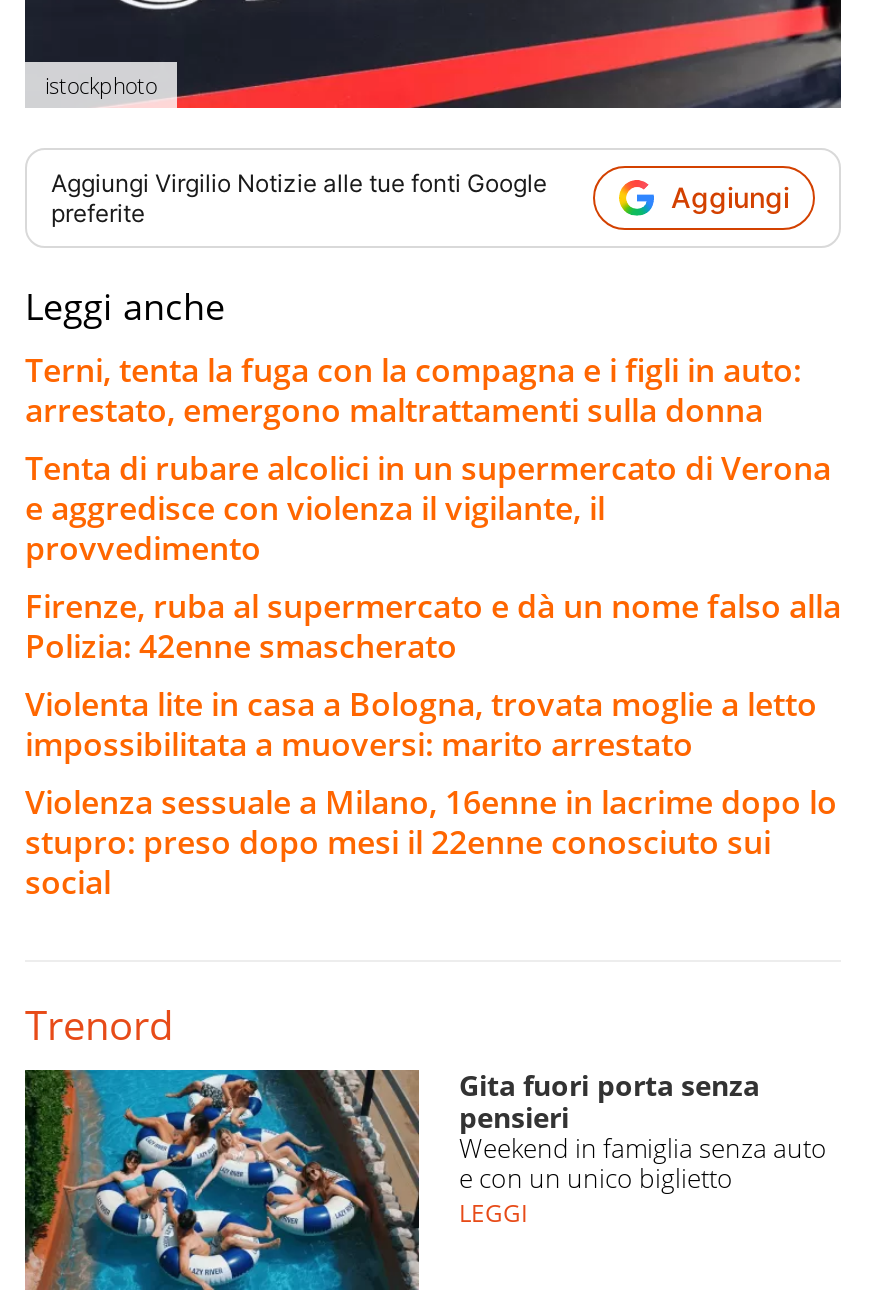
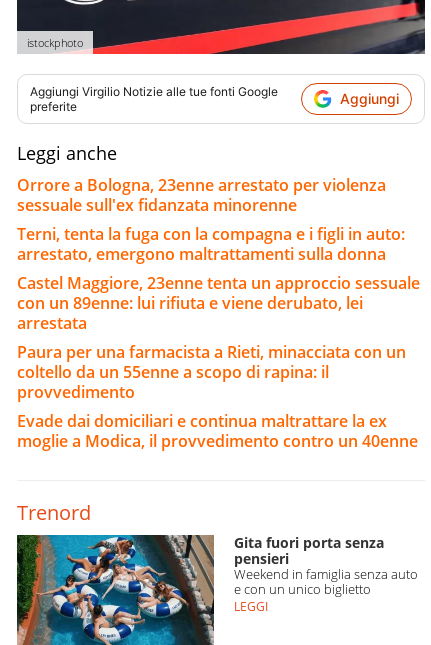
none -> [17,174,386,216] Orrore a Bologna, 23enne arrestato per violenza | sessuale sull'ex fidanzata minorenne
moved [25,348,801,432] -> [17,223,405,265]: Terni, tenta la fuga con la compagna e i figli in auto: | arrestato, emergono maltrattamenti sulla donna
[25,446,831,530] Tenta di rubare alcolici in un supermercato di Verona | e aggredisce con violenza il vigilante, il -> [17,272,420,383] Castel Maggiore, 23enne tenta un approccio sessuale | con un 89enne: lui rifiuta e viene derubato, lei | arrestata | Paura per una farmacista a Rieti, minacciata con un | coltello da un 55enne a scopo di rapina: il
moved [25,526,261,570] -> [17,381,135,403]: provvedimento
[25,584,841,904] Firenze, ruba al supermercato e dà un nome falso alla | Polizia: 42enne smascherato | Violenta lite in casa a Bologna, trovata moglie a letto | impossibilitata a muoversi: marito arrestato | Violenza sessuale a Milano, 16enne in lacrime dopo lo | stupro: preso dopo mesi il 22enne conosciuto sui | social -> [17,410,418,452] Evade dai domiciliari e continua maltrattare la ex | moglie a Modica, il provvedimento contro un 40enne

